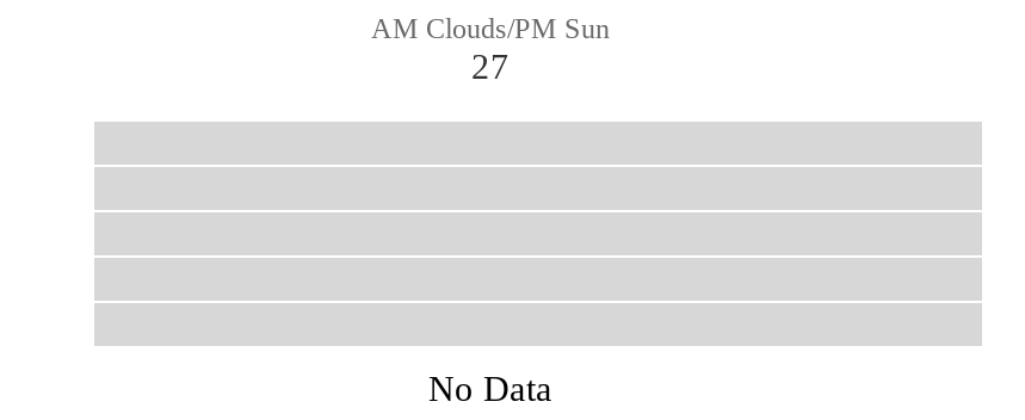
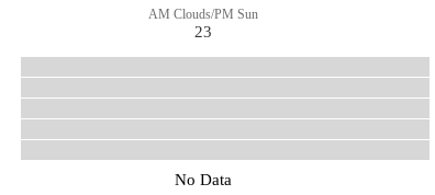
[471,47,510,85] 27 -> [194,23,212,40] 23

